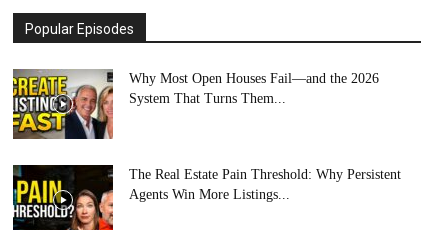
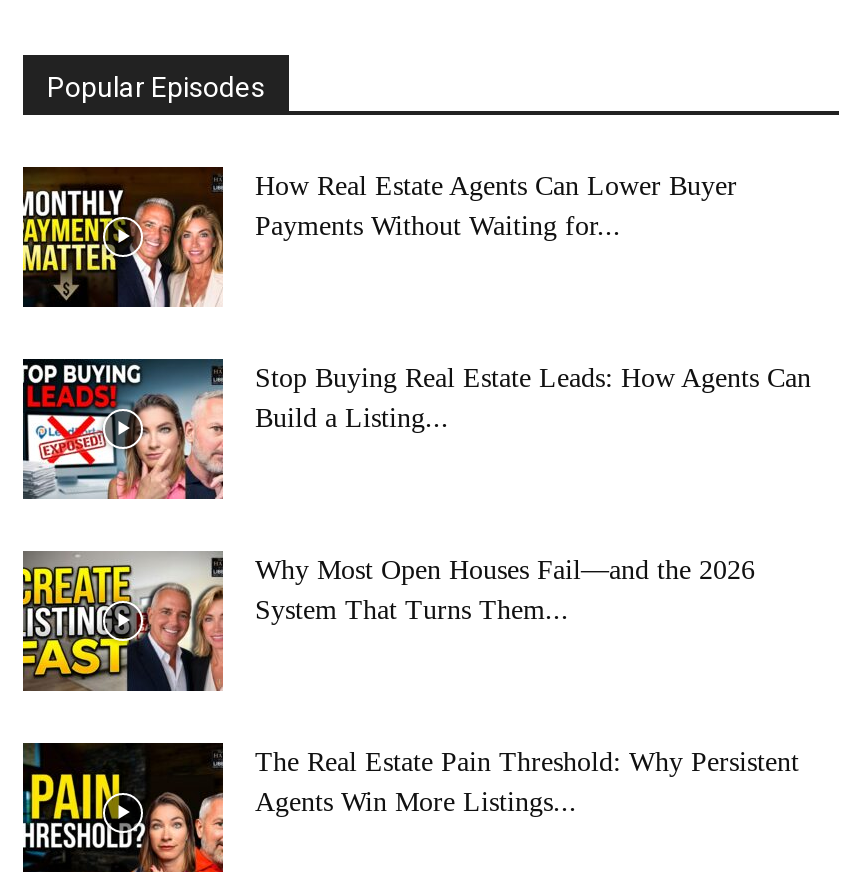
none -> [21,166,737,308] [image] | How Real Estate Agents Can Lower Buyer | Payments Without Waiting for...
none -> [23,356,811,500] [image] | Stop Buying Real Estate Leads: How Agents Can | Build a Listing...

